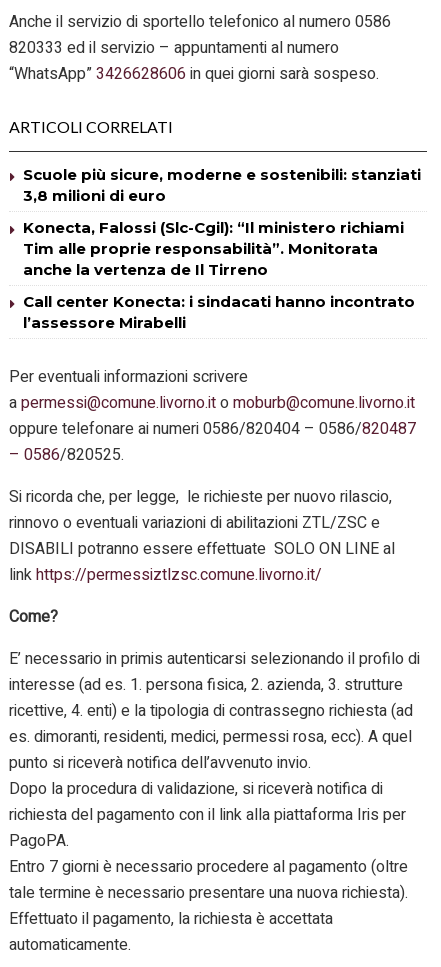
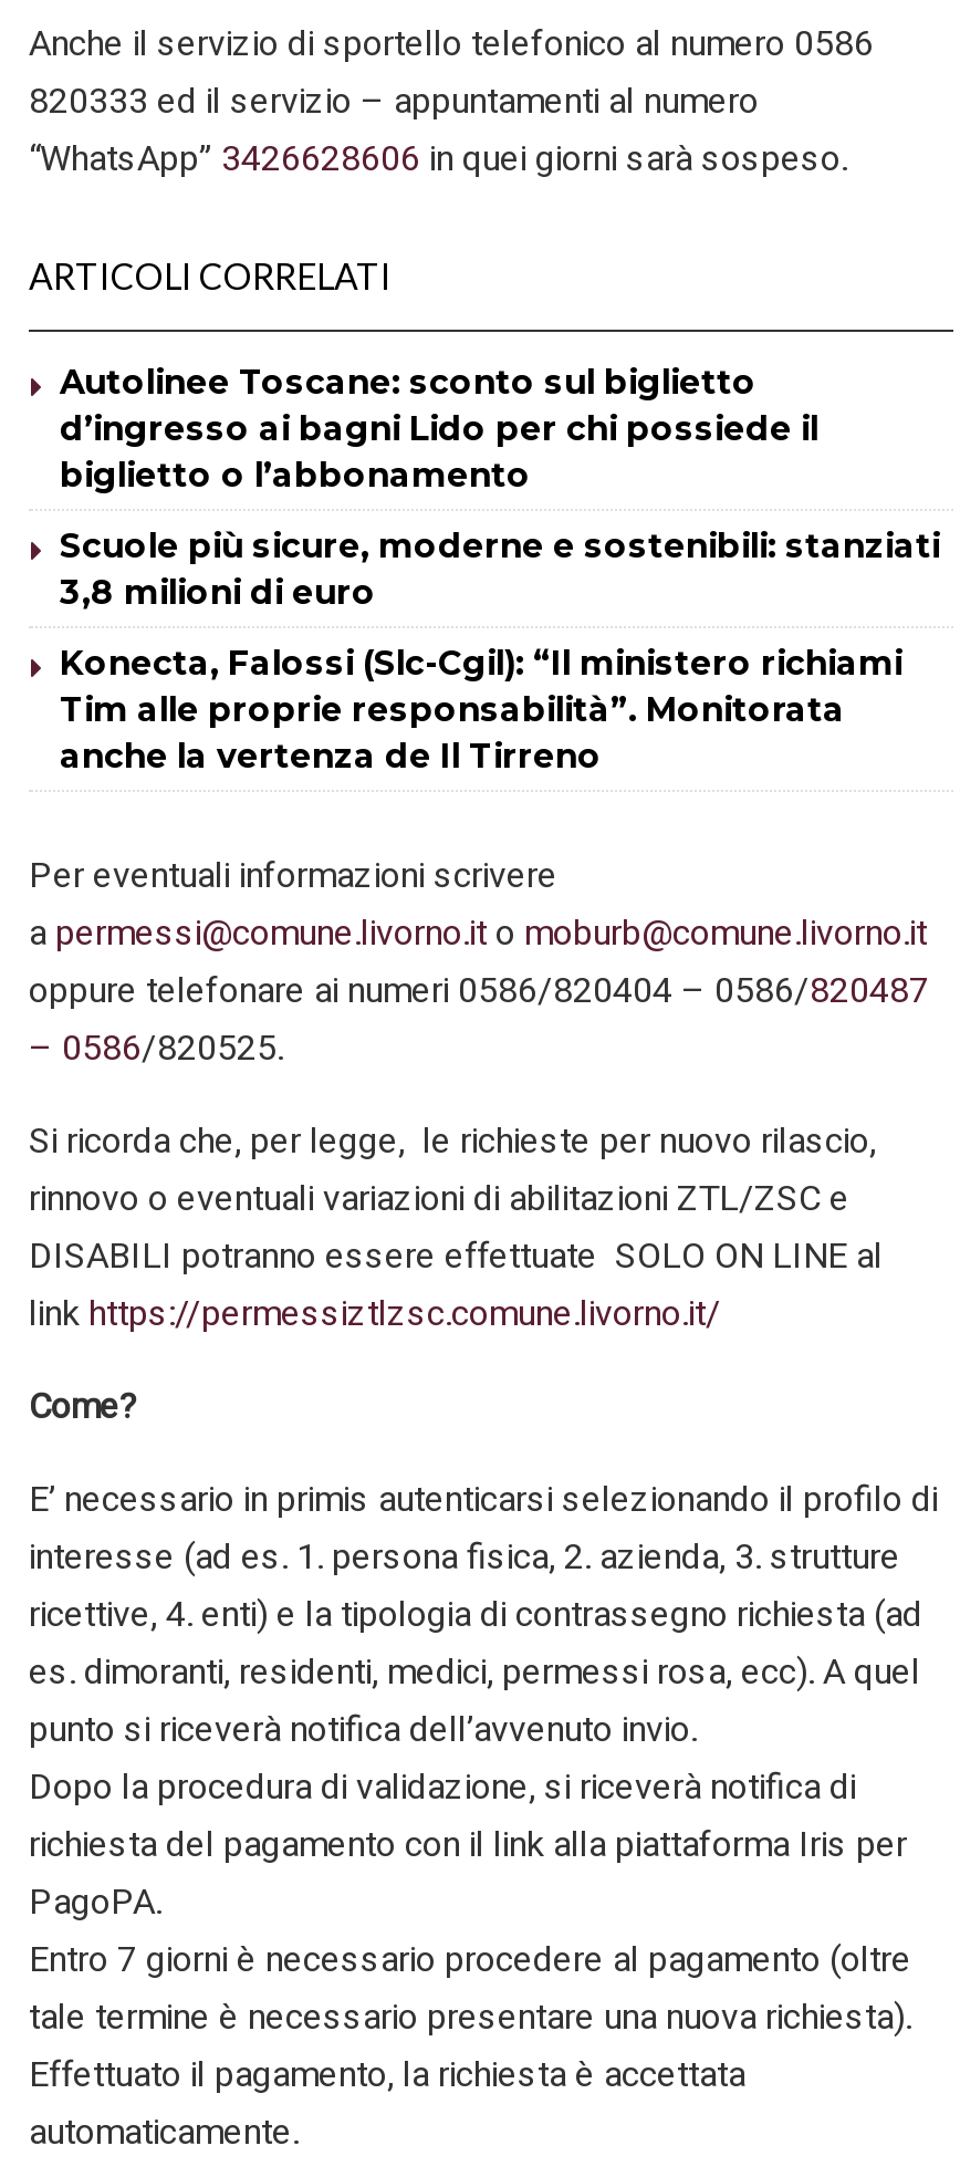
none -> [60,360,818,495] Autolinee Toscane: sconto sul biglietto | d’ingresso ai bagni Lido per chi possiede il | biglietto o l’abbonamento
moved [23,165,421,279] -> [60,524,940,776]: Scuole più sicure, moderne e sostenibili: stanziati | 3,8 milioni di euro | Konecta, Falossi (Slc-Cgil): “Il ministero richiami | Tim alle proprie responsabilità”. Monitorata | anche la vertenza de Il Tirreno
[23,292,415,332] Call center Konecta: i sindacati hanno incontrato | l’assessore Mirabelli -> none

